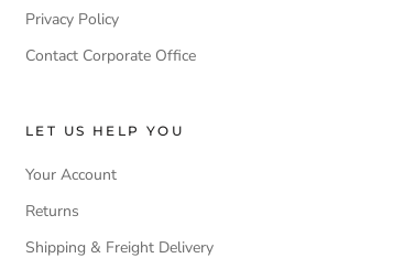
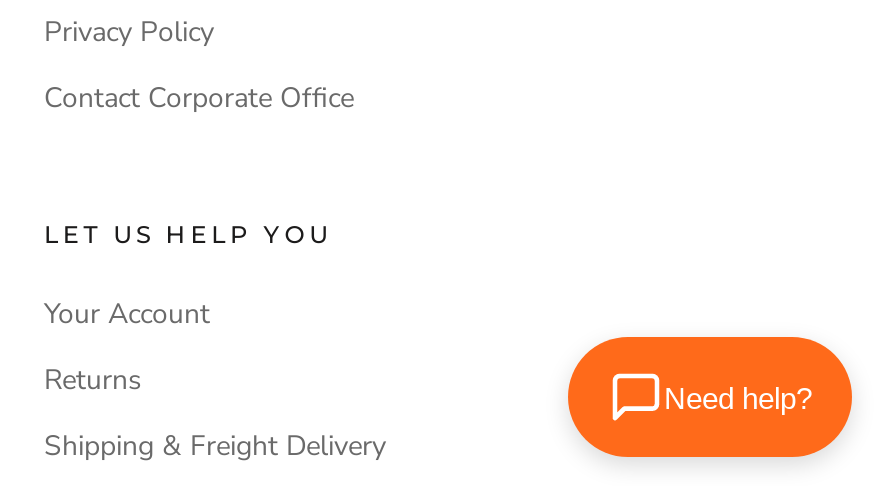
none -> [566,335,854,461] [image]

